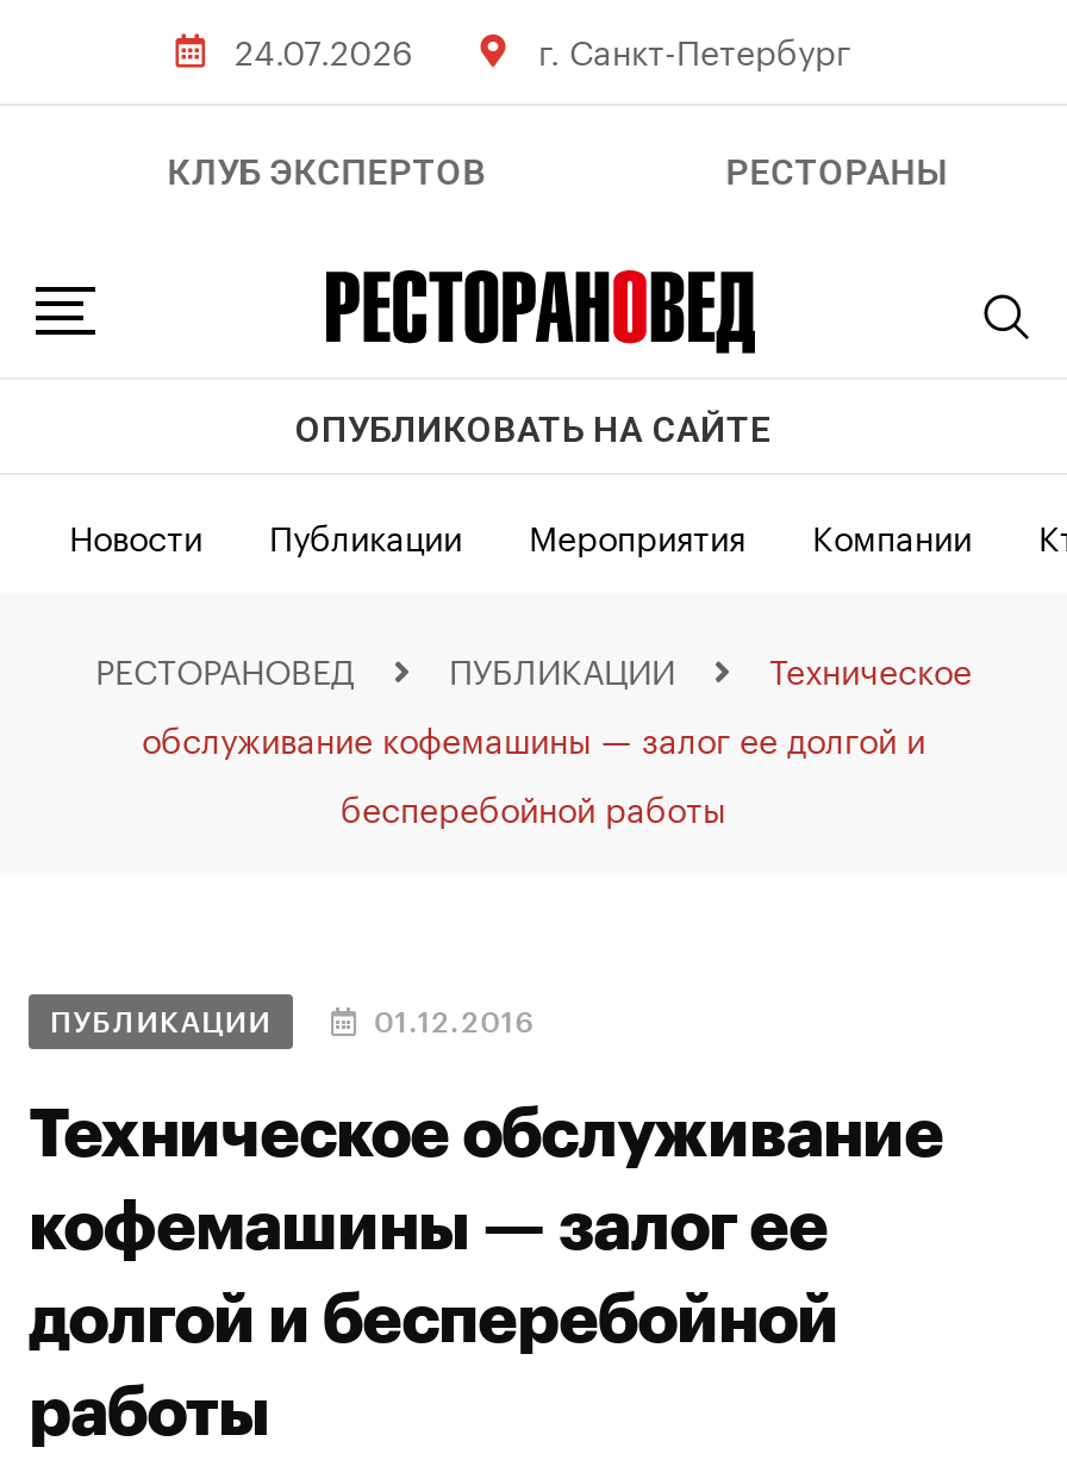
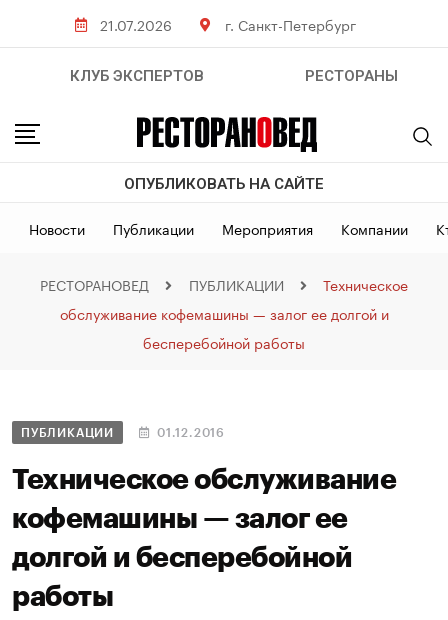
[235,21,413,74] 24.07.2026 -> [100,12,172,34] 21.07.2026

